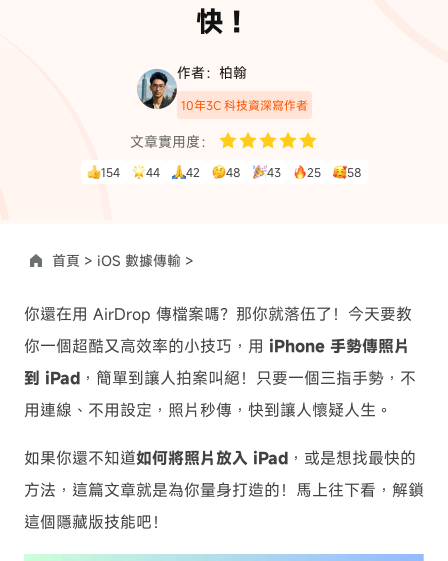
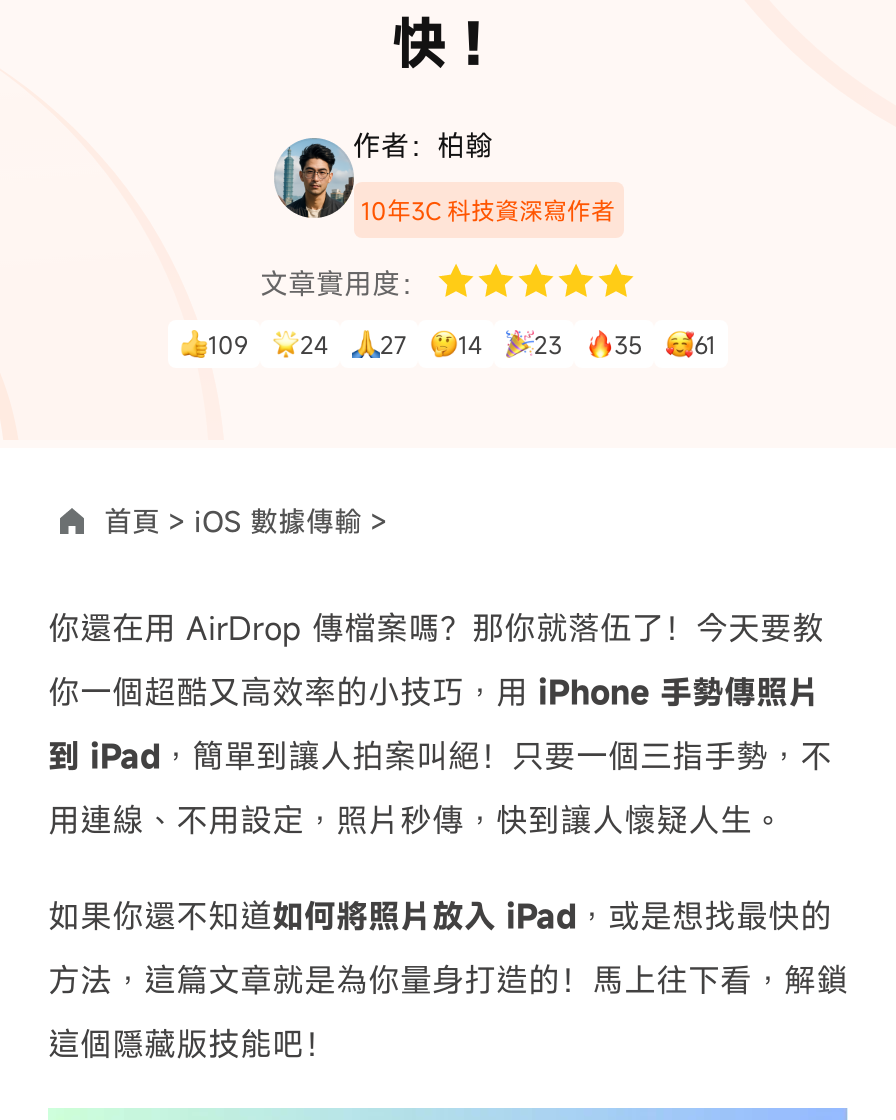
[100,164,119,180] 154 -> [208,328,248,360] 109
[145,164,159,180] 44 -> [300,328,328,360] 24
[185,164,199,180] 42 -> [380,328,406,360] 27
[225,164,240,180] 48 -> [458,328,482,360] 14
[266,164,280,180] 43 -> [534,328,562,360] 23
[306,164,320,180] 25 -> [614,328,642,360] 35
[346,164,361,180] 58 -> [694,328,716,360] 61

